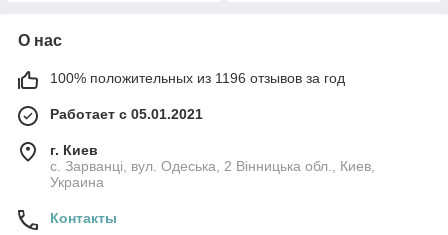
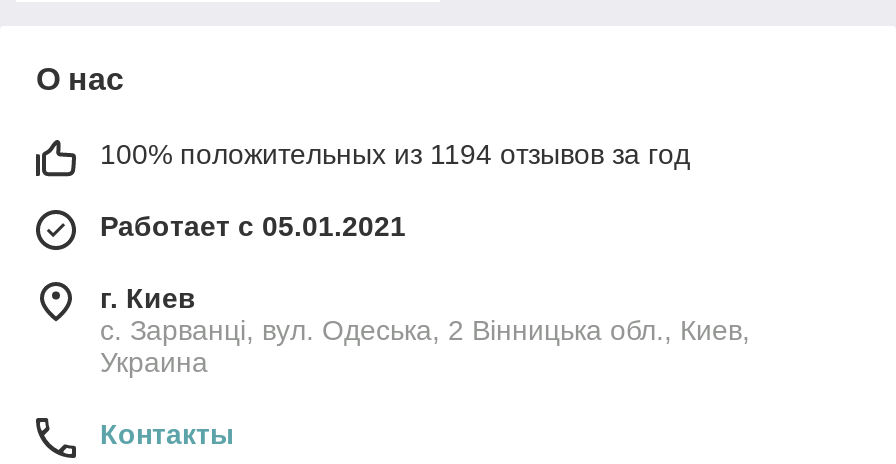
[50,70,345,86] 100% положительных из 1196 отзывов за год -> [100,139,690,171] 100% положительных из 1194 отзывов за год

